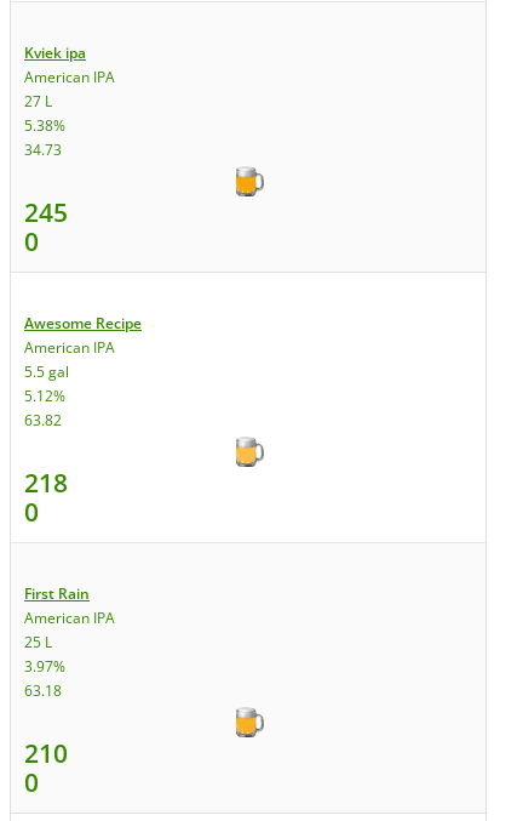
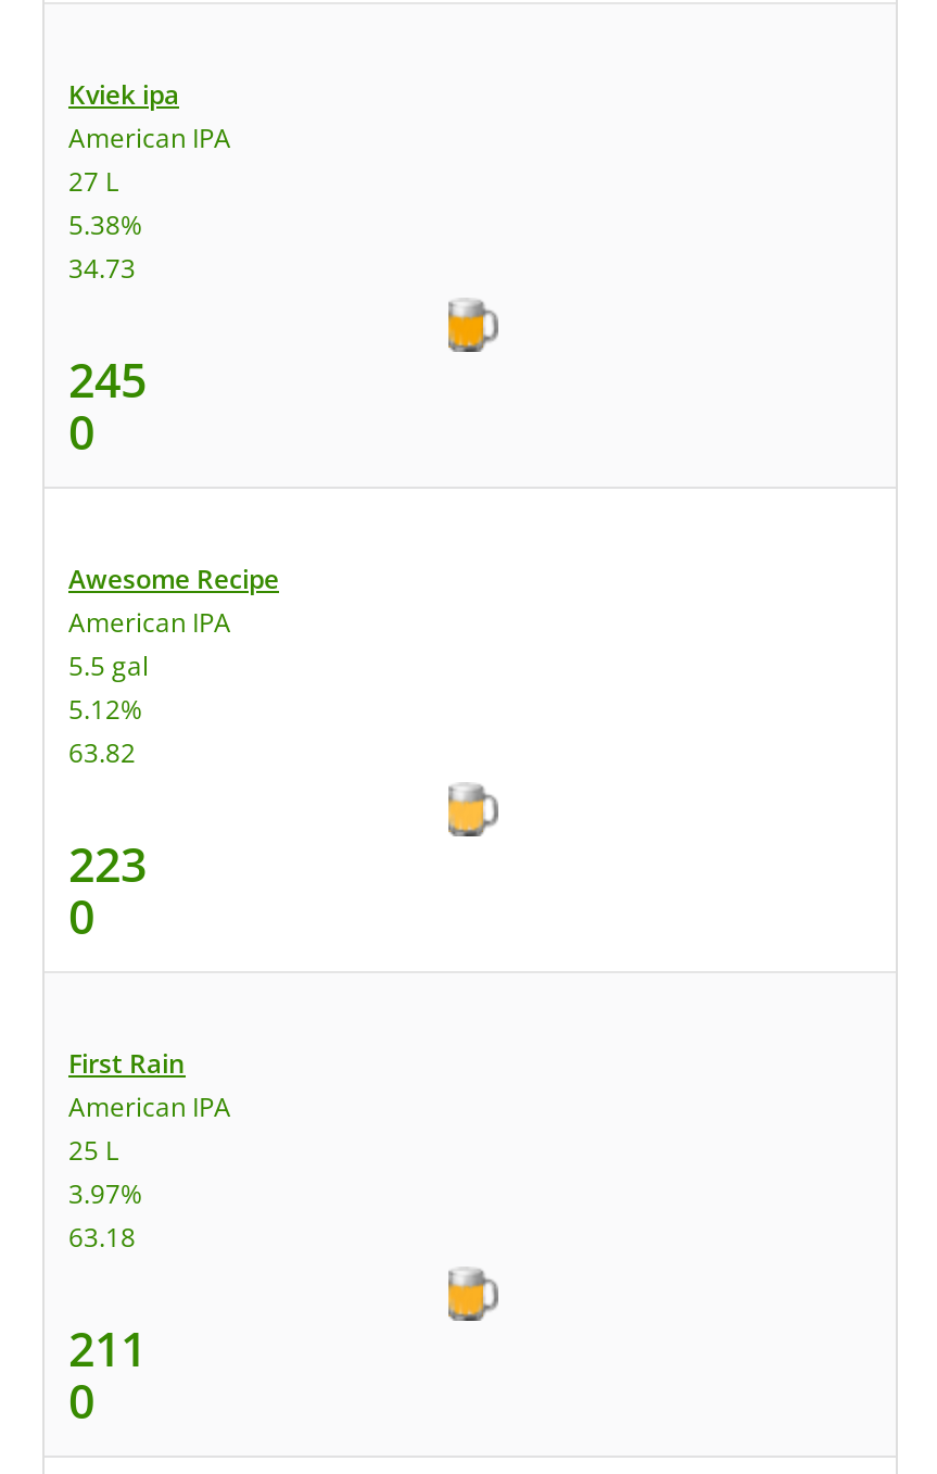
[24,464,68,500] 218 -> [68,832,147,895] 223
[24,735,68,770] 210 -> [68,1316,147,1379] 211

